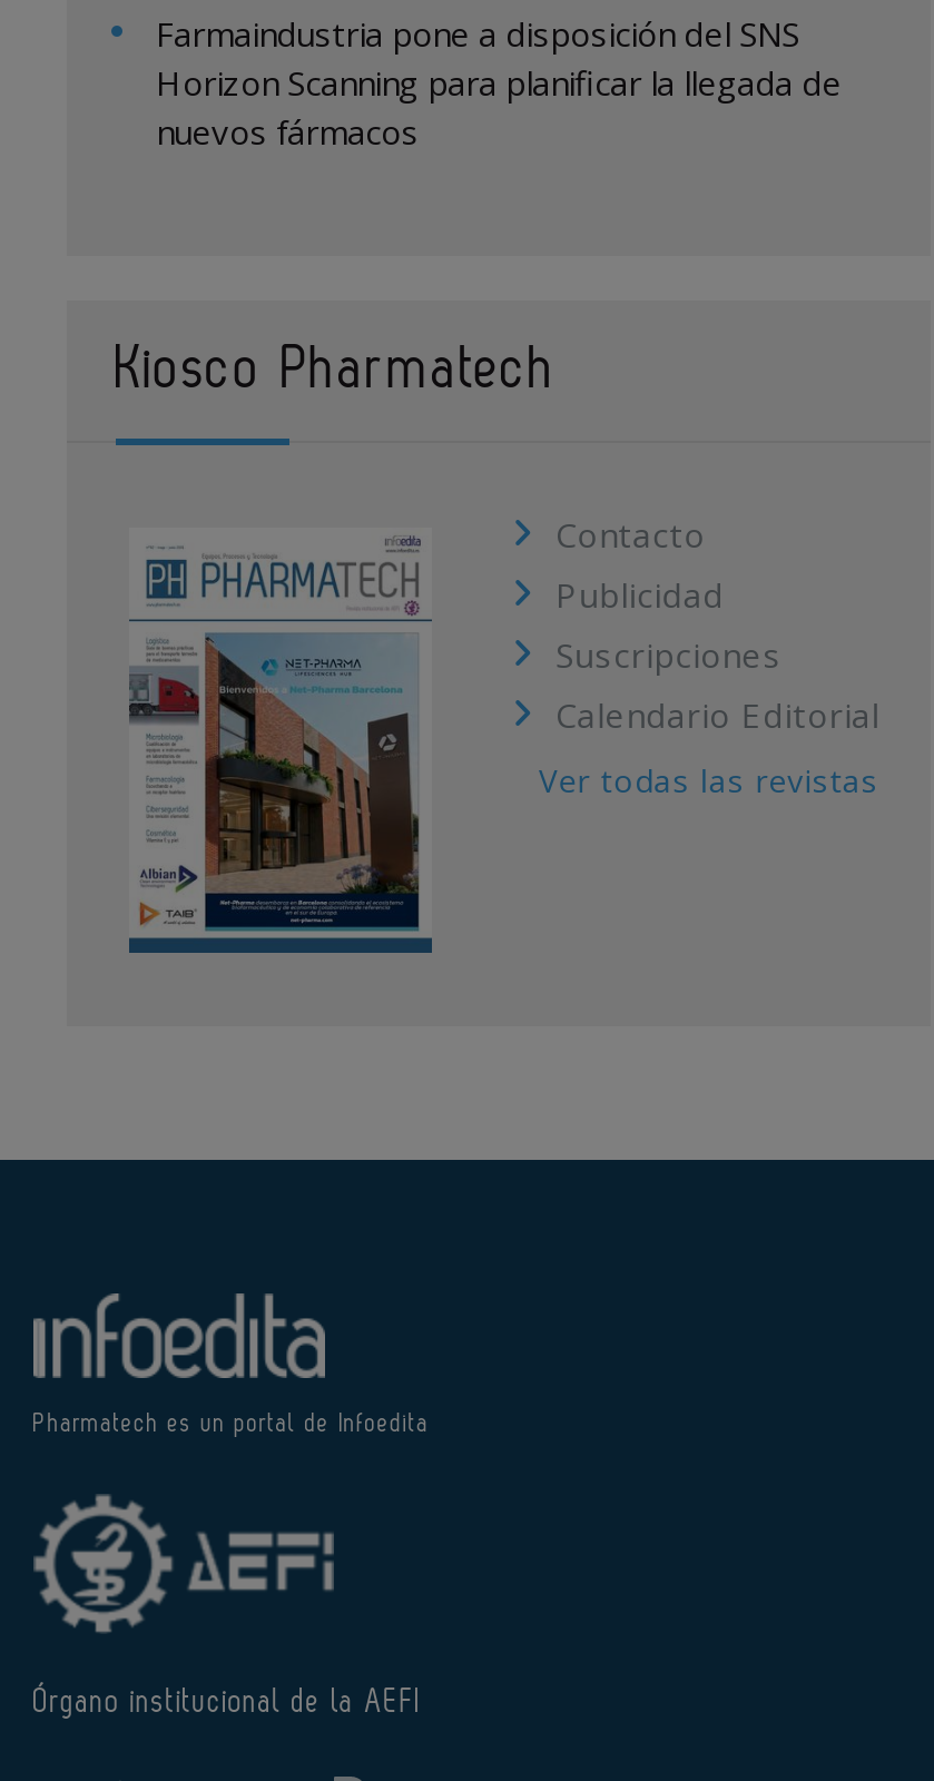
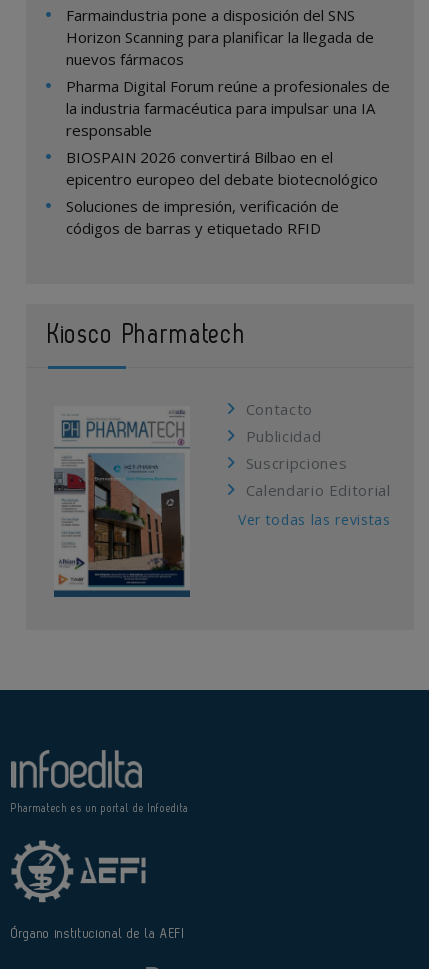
none -> [66,75,390,237] Pharma Digital Forum reúne a profesionales de | la industria farmacéutica para impulsar una IA | responsable | BIOSPAIN 2026 convertirá Bilbao en el | epicentro europeo del debate biotecnológico | Soluciones de impresión, verificación de | códigos de barras y etiquetado RFID

